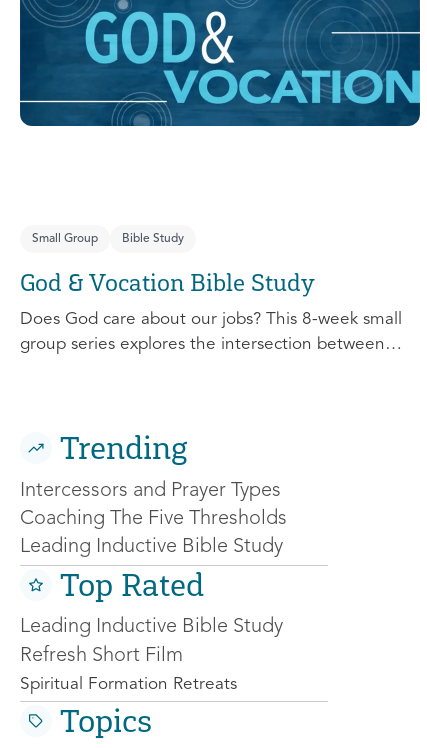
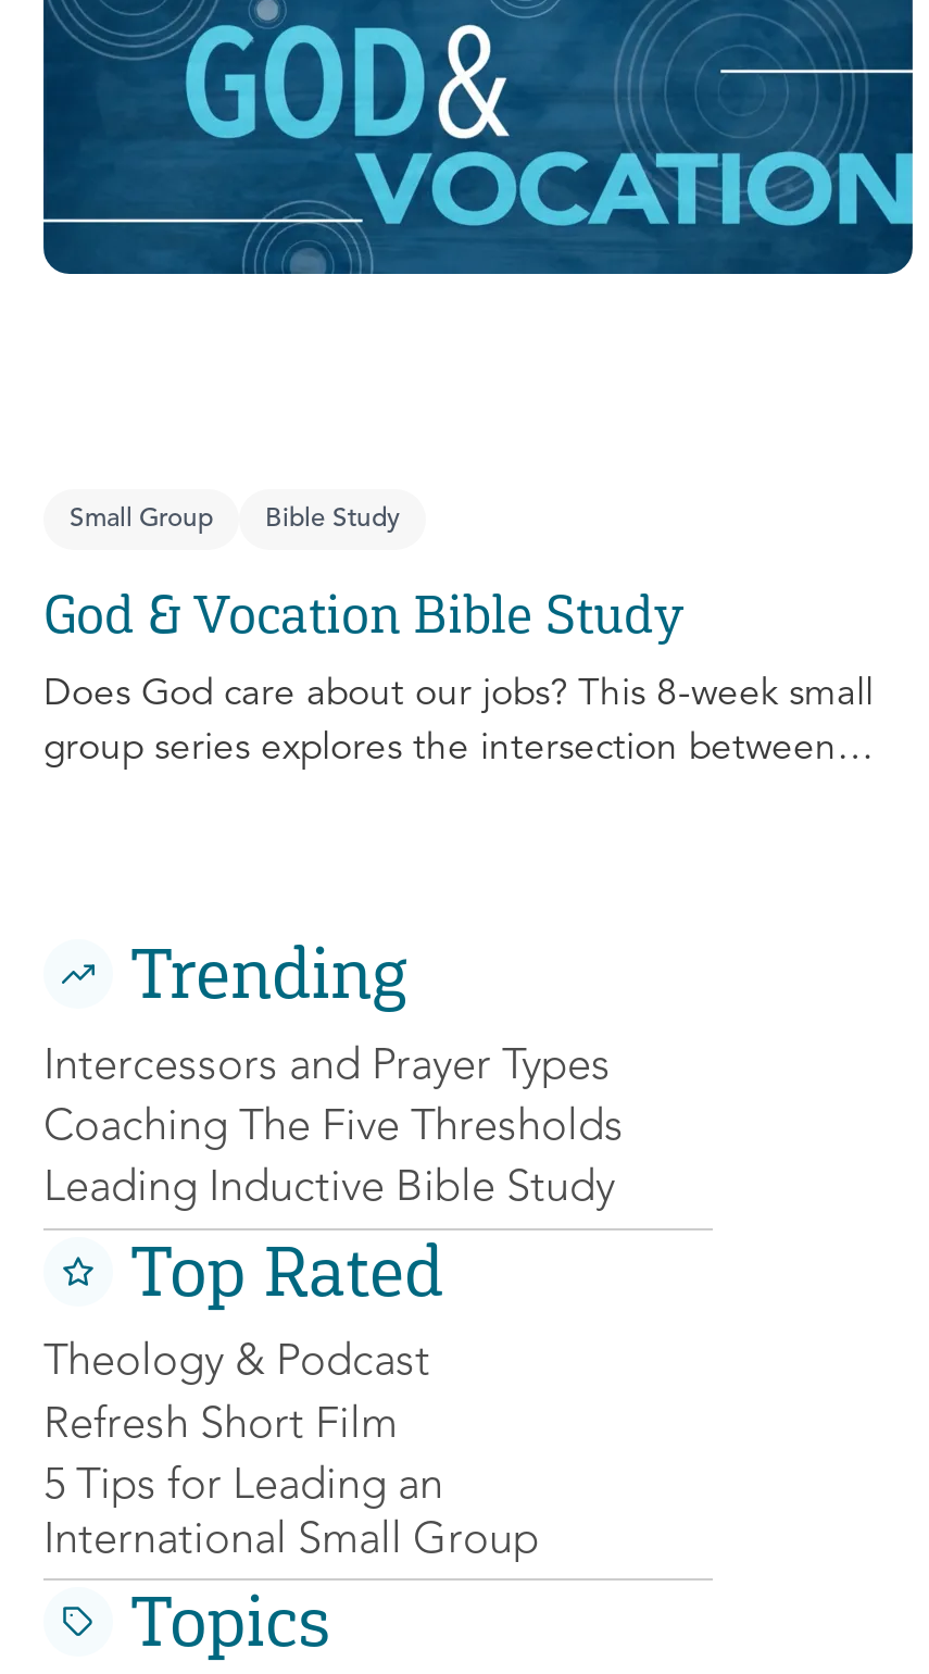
[20,617,283,637] Leading Inductive Bible Study -> [43,1342,430,1385] Theology & Podcast
[20,676,237,693] Spiritual Formation Retreats -> [43,1465,539,1563] 5 Tips for Leading an | International Small Group

